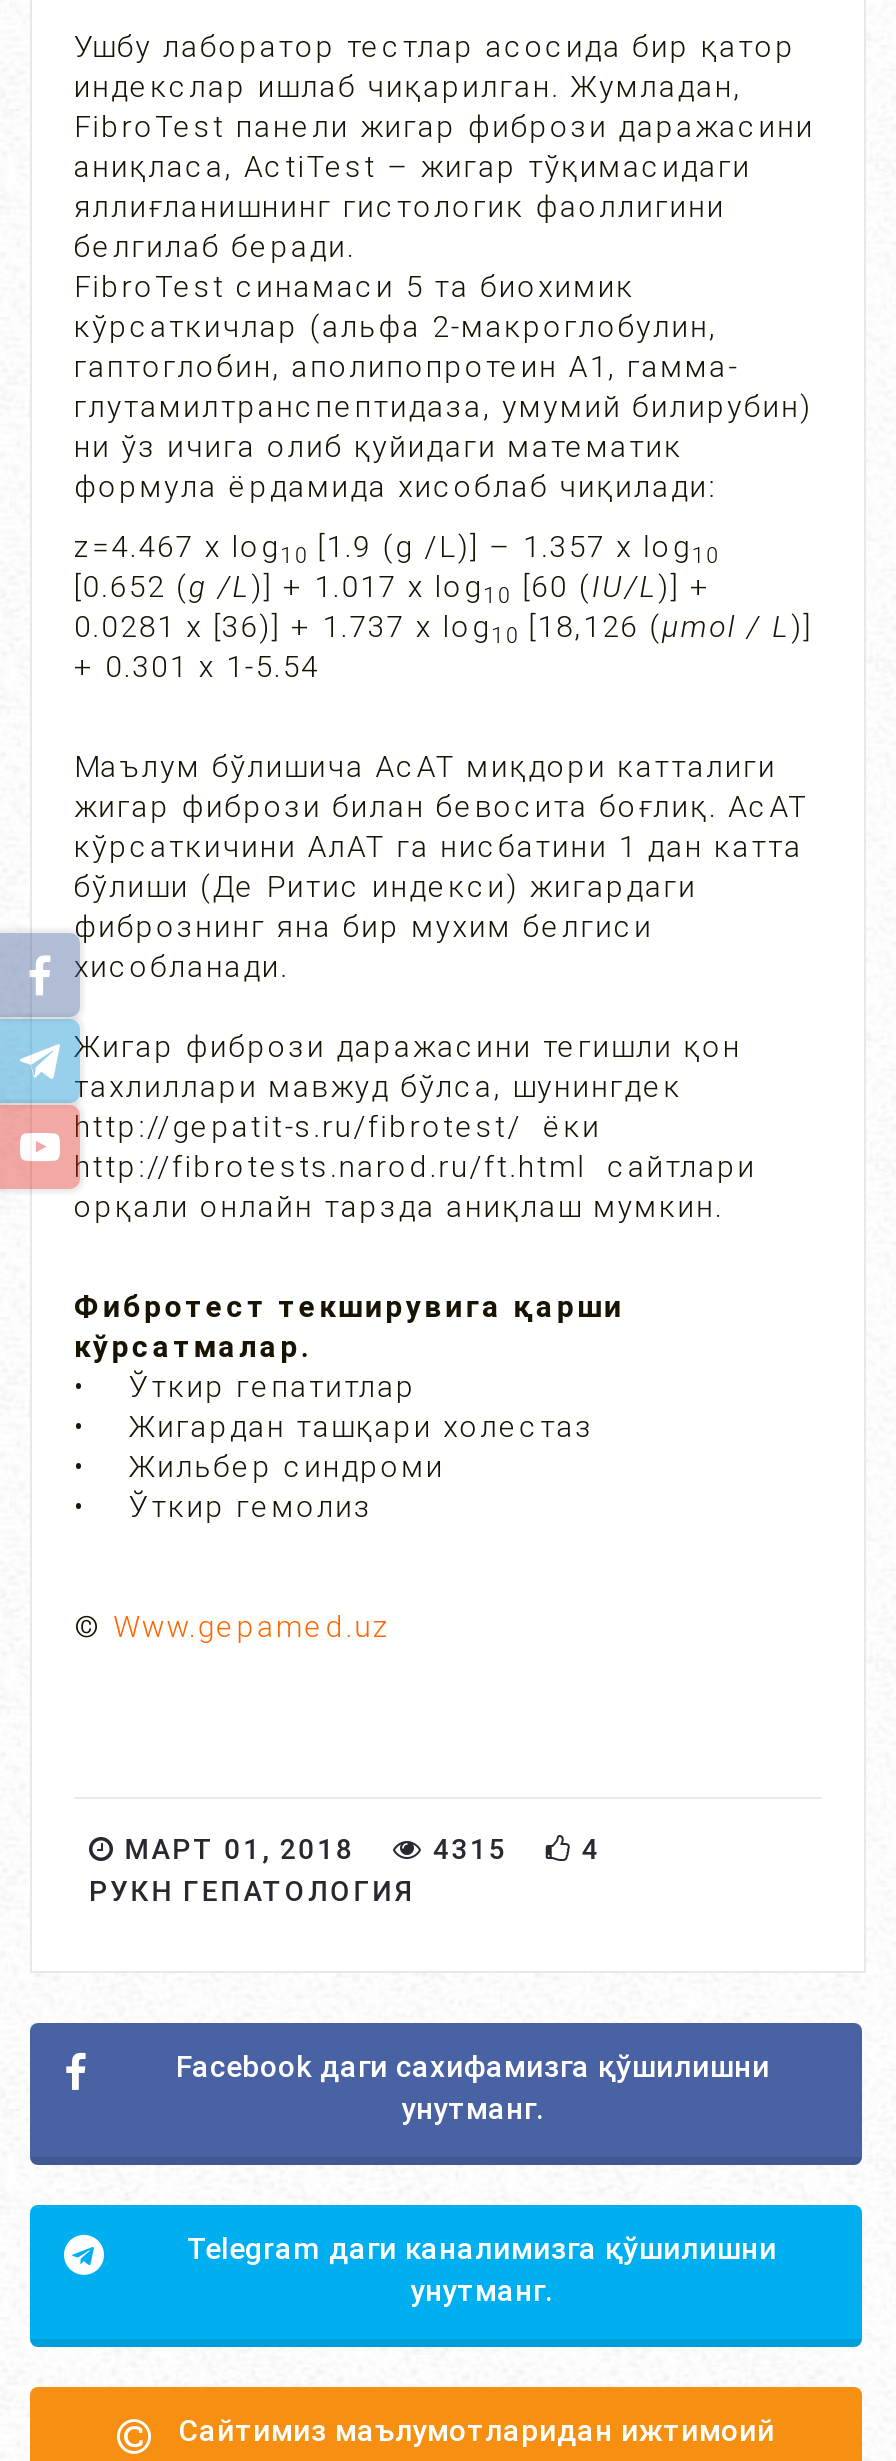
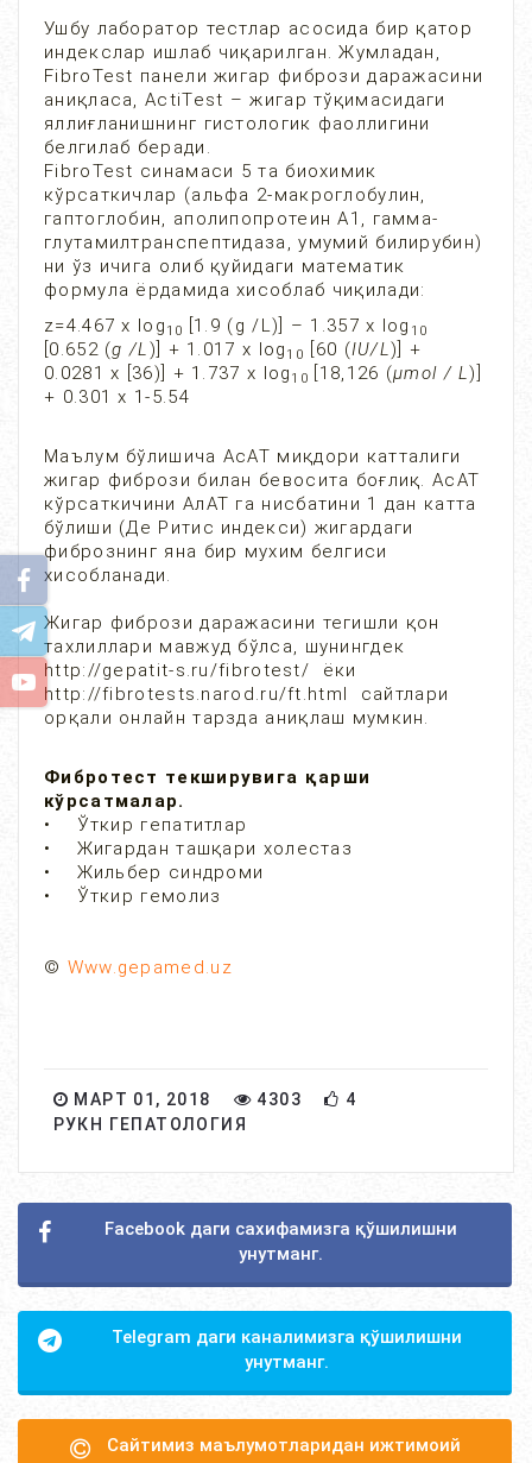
[424,1833,508,1865] 4315 -> [252,1090,302,1109] 4303

